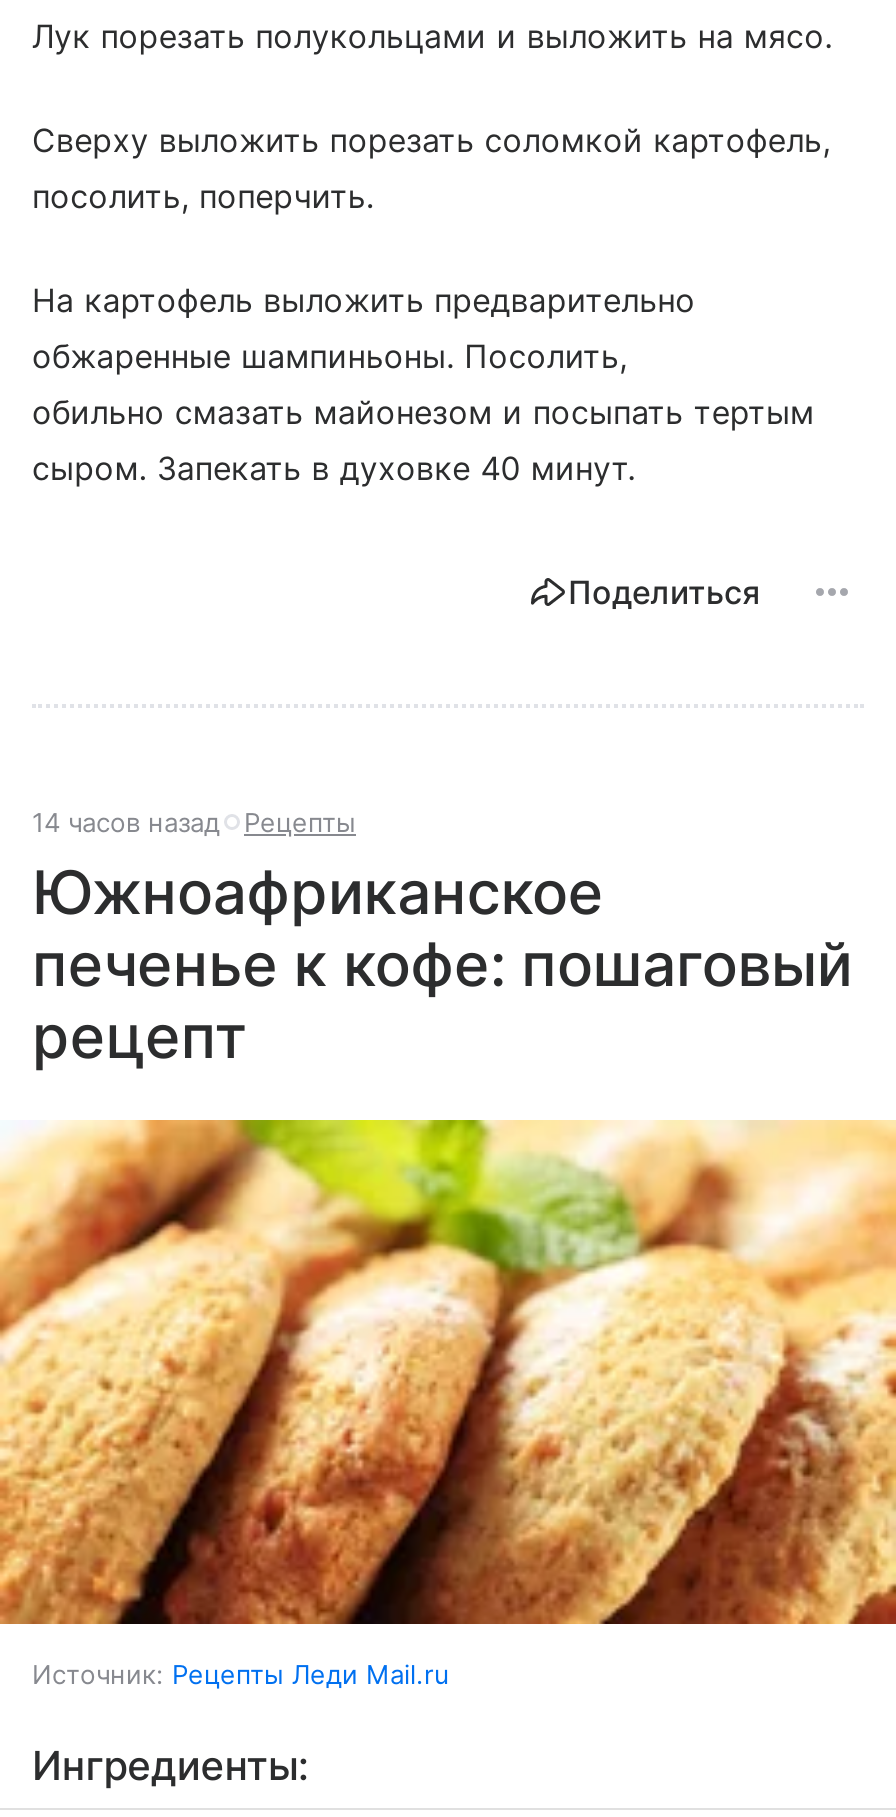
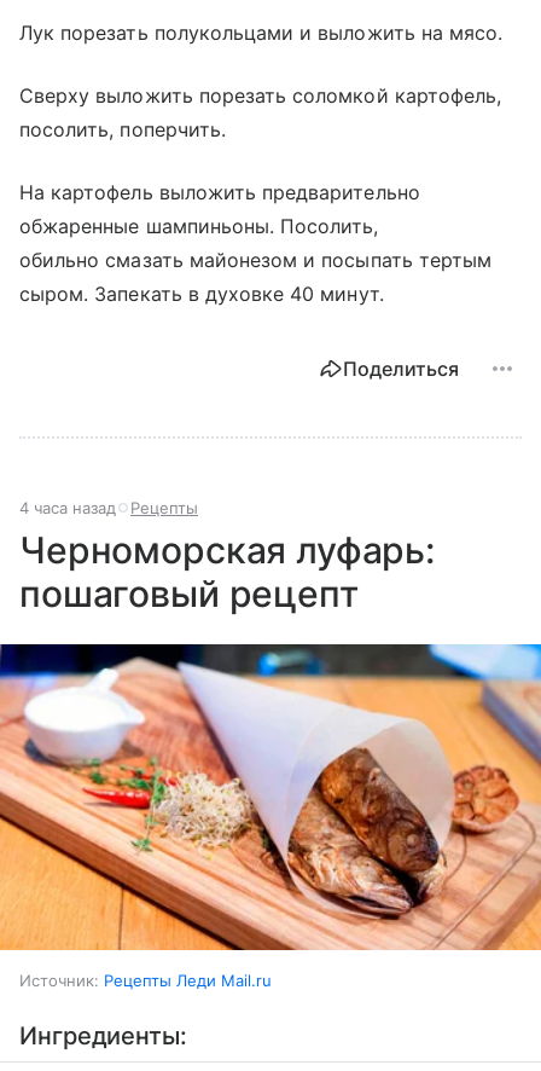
[32,807,356,839] 14 часов назад Рецепты -> [19,499,198,518] 4 часа назад Рецепты
[32,857,853,1073] Южноафриканское | печенье к кофе: пошаговый | рецепт -> [19,529,435,616] Черноморская луфарь: | пошаговый рецепт
[6,1118,890,1626] [image] -> [4,643,537,951] [image]

